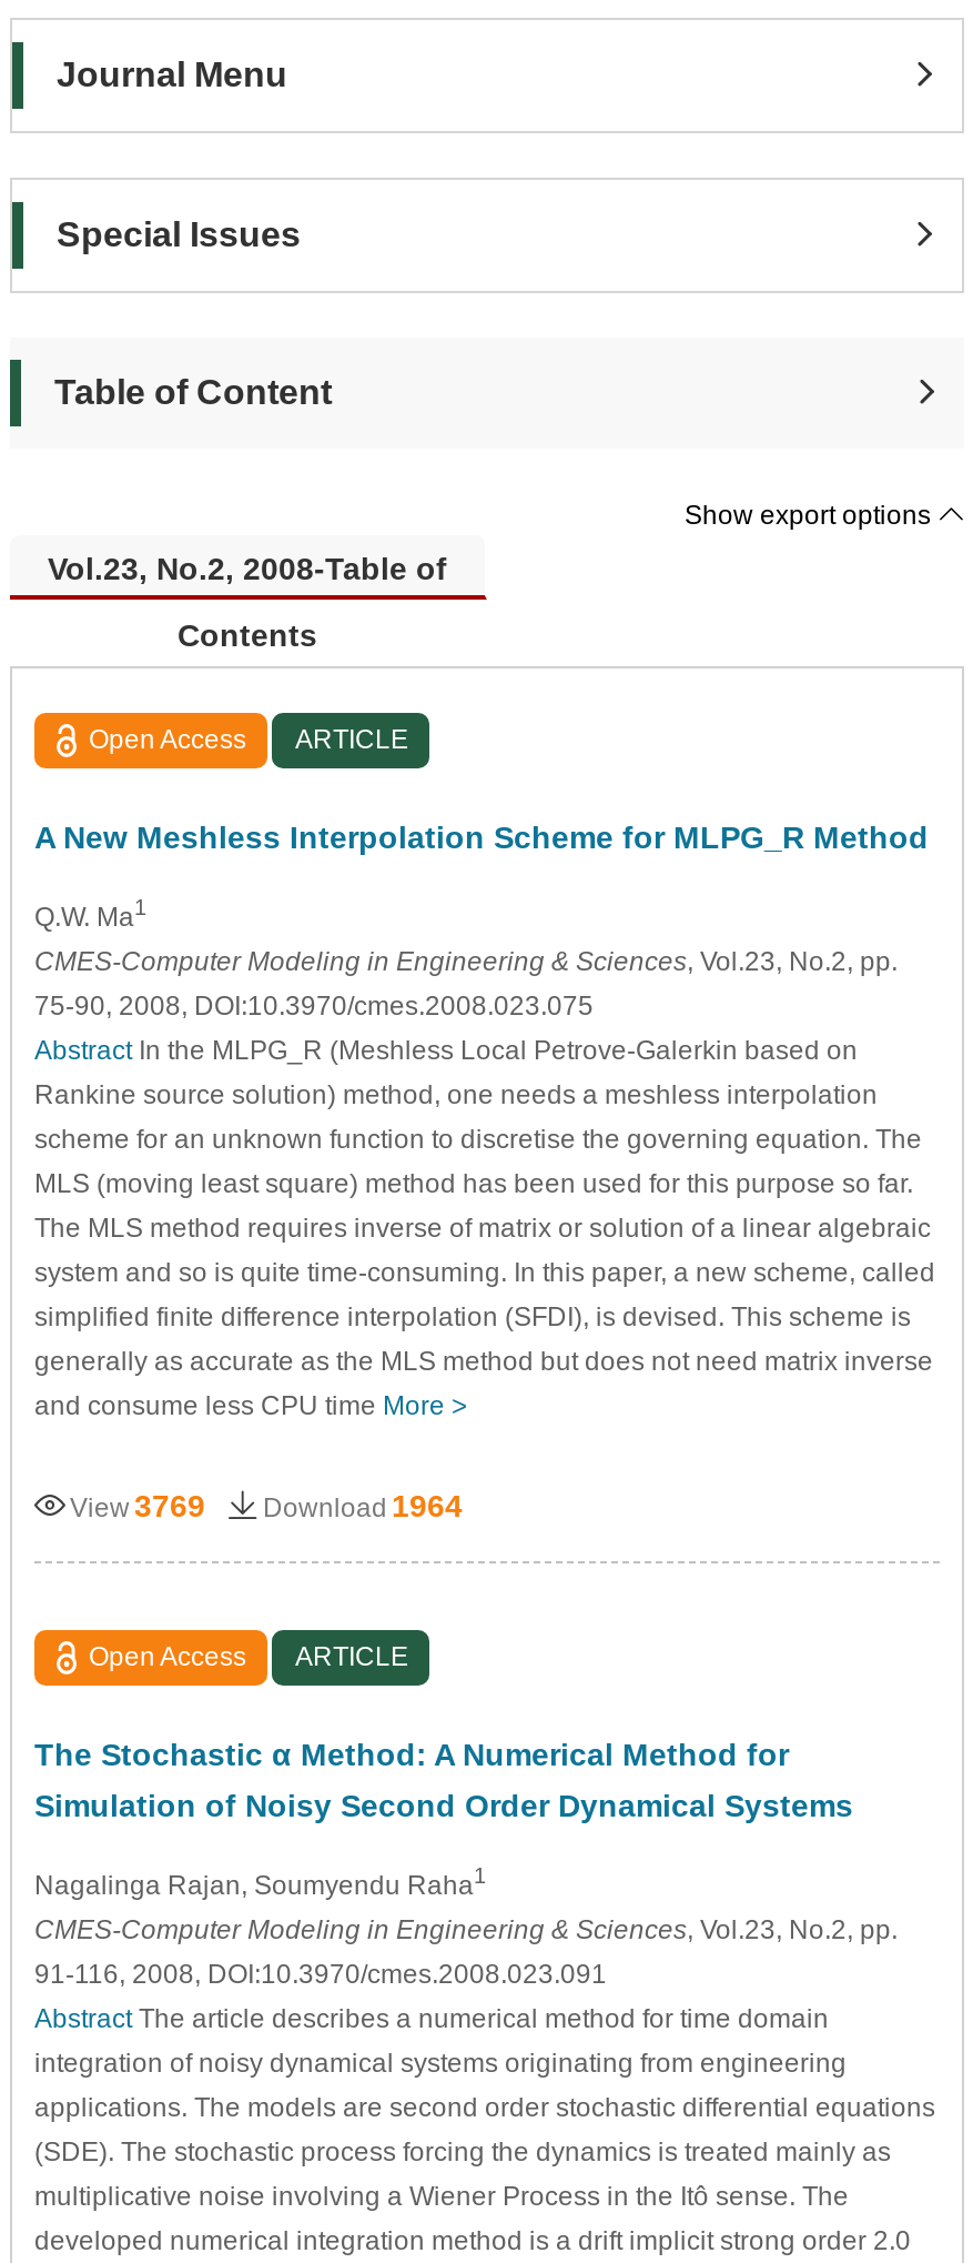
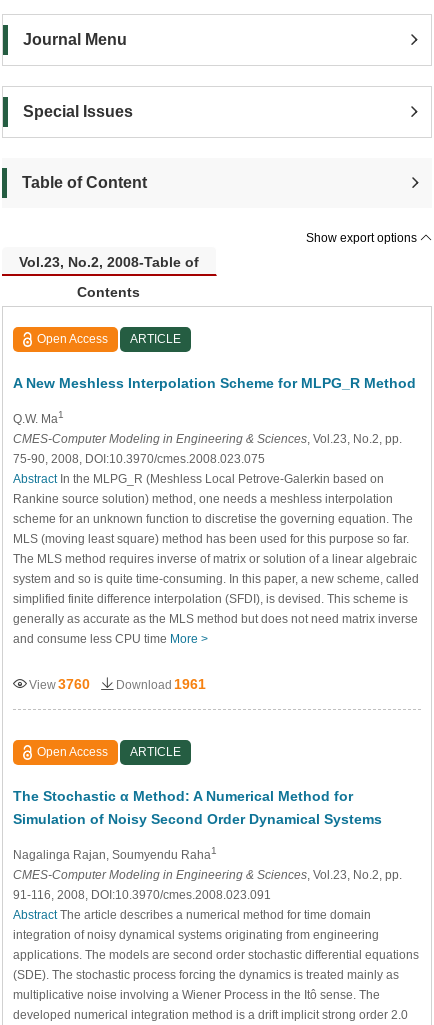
[70,1487,205,1522] View 3769 -> [29,675,90,691] View 3760
[263,1487,463,1522] Download 1964 -> [116,675,206,691] Download 1961

